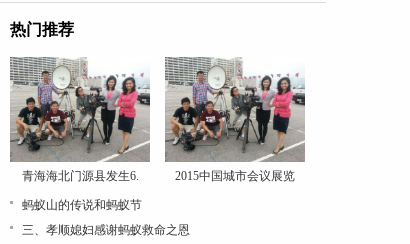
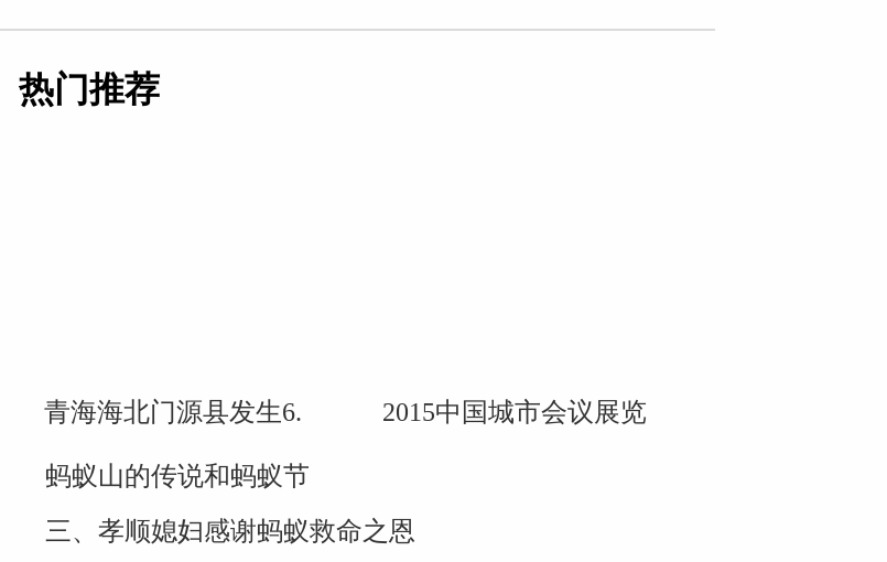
[9,56,151,163] [image] -> none
[164,56,306,163] [image] -> none

